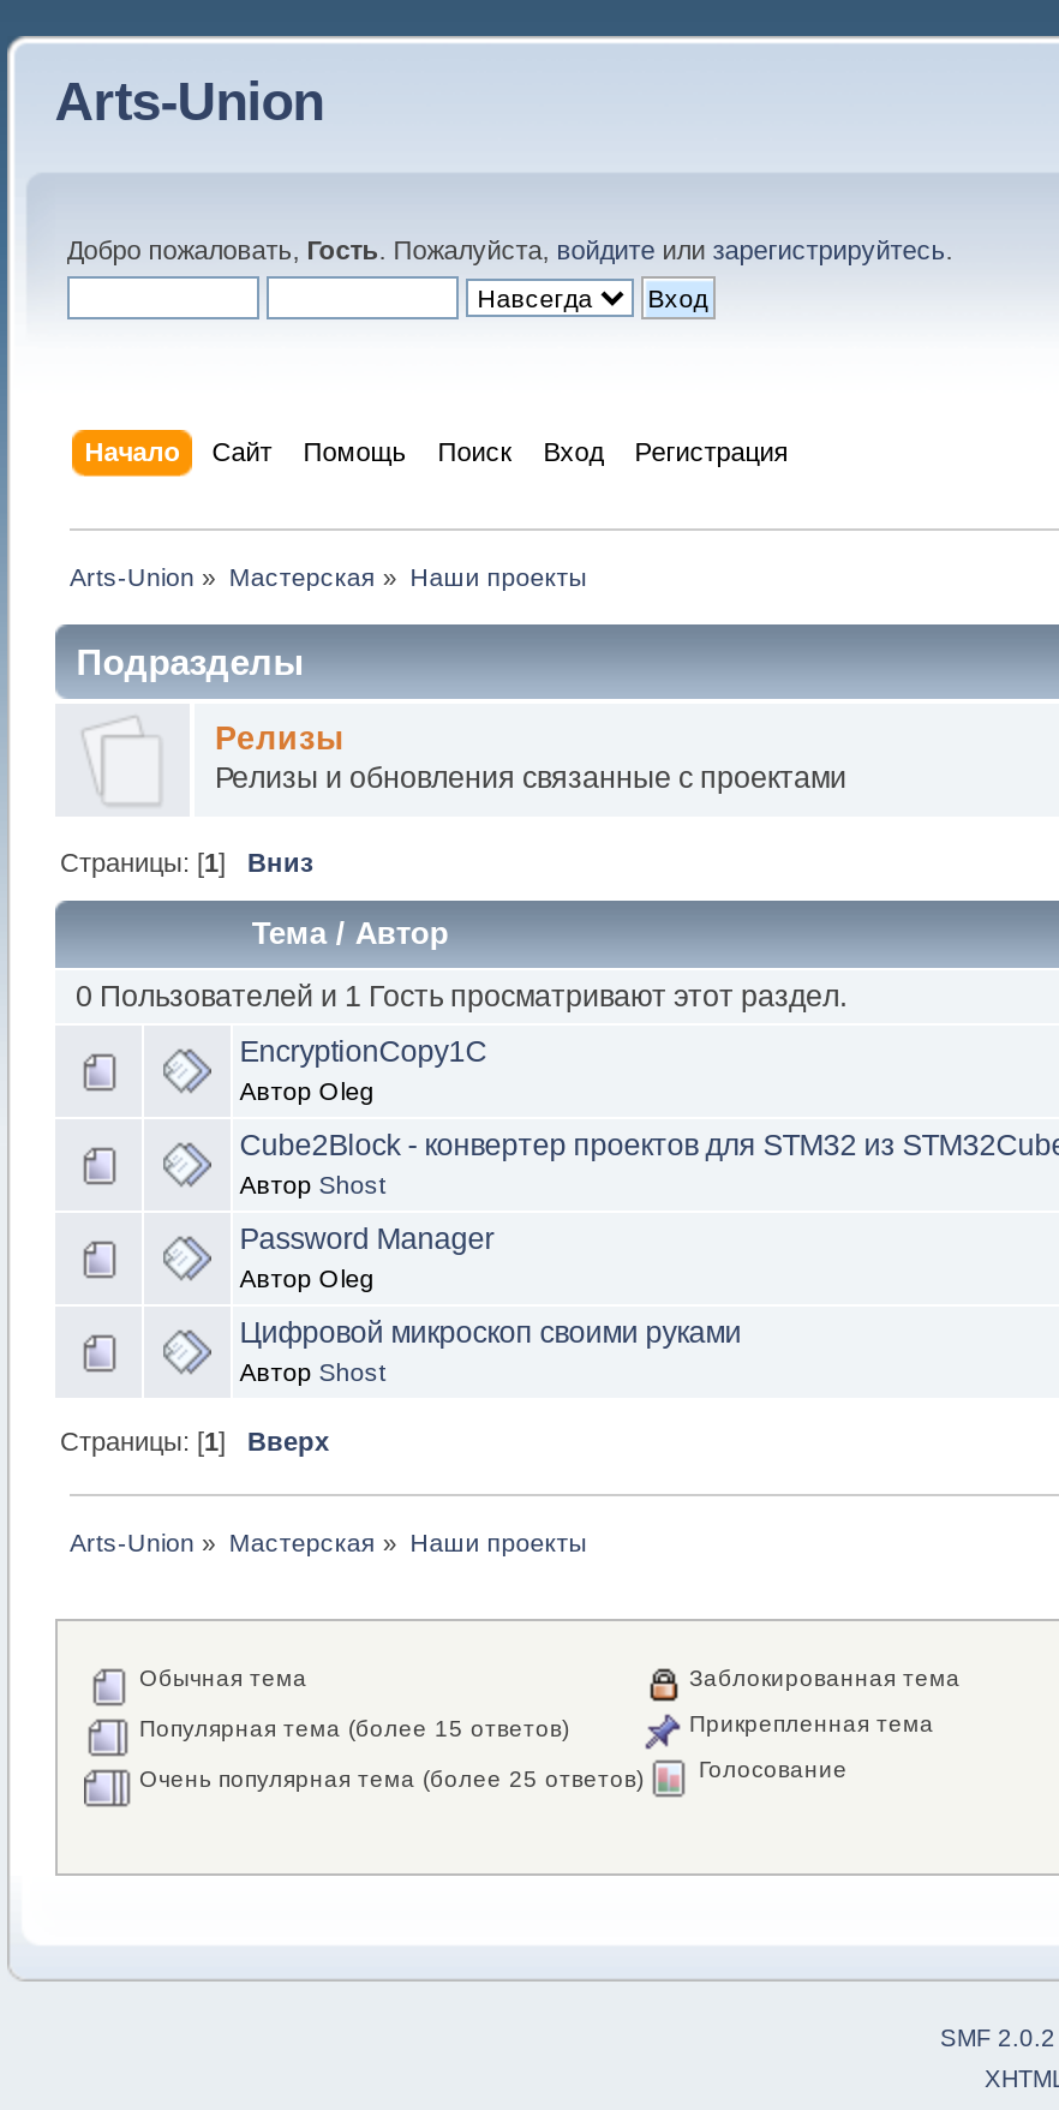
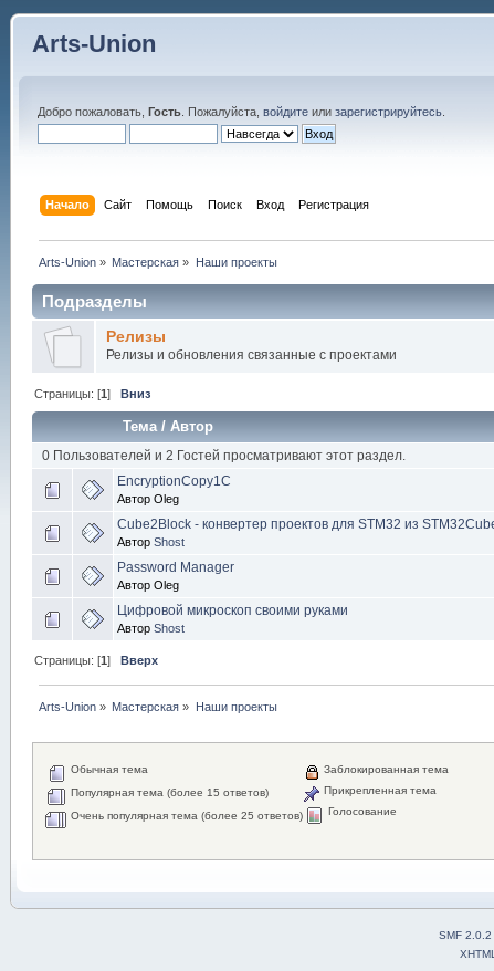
[76,980,846,1014] 0 Пользователей и 1 Гость просматривают этот раздел. -> [41,448,405,463] 0 Пользователей и 2 Гостей просматривают этот раздел.

